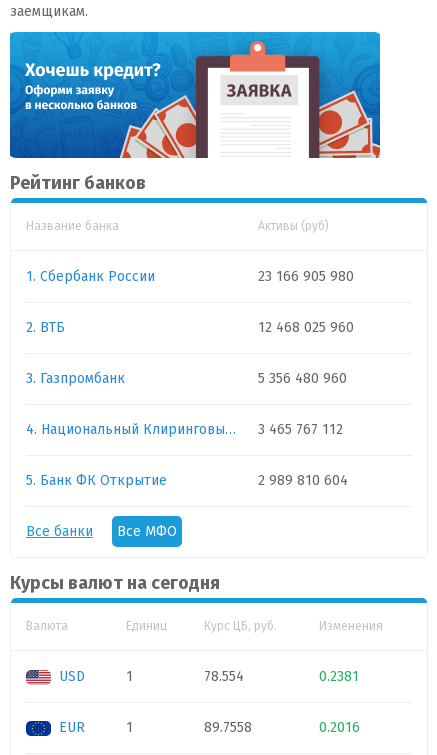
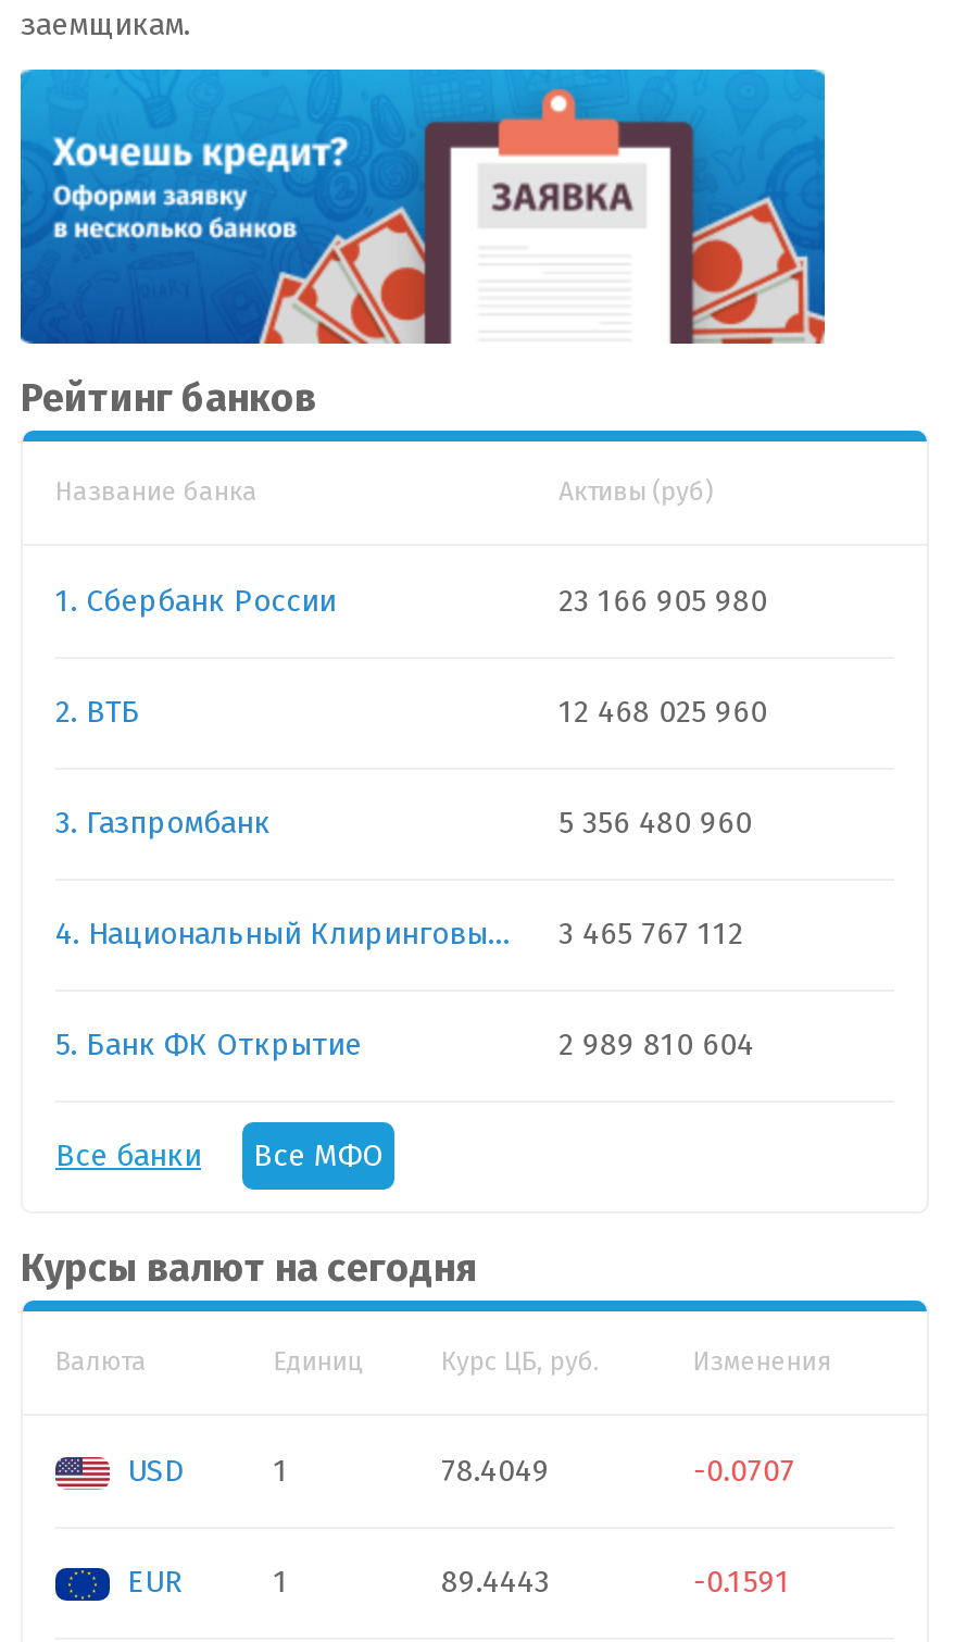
[203,668,243,685] 78.554 -> [441,1453,550,1490] 78.4049
[319,668,359,685] 0.2381 -> [693,1453,795,1490] -0.0707
[203,719,251,736] 89.7558 -> [441,1564,550,1601] 89.4443
[319,719,360,736] 0.2016 -> [693,1564,791,1601] -0.1591

